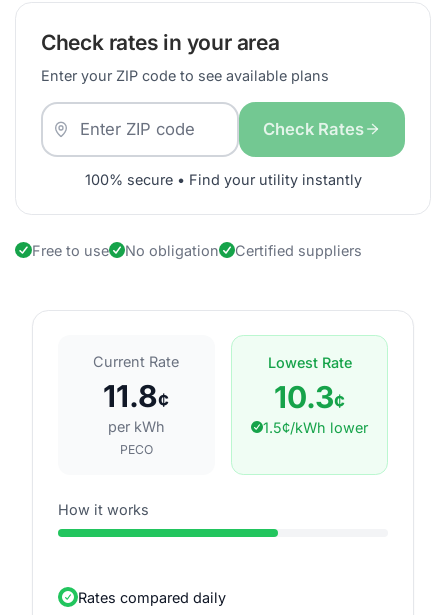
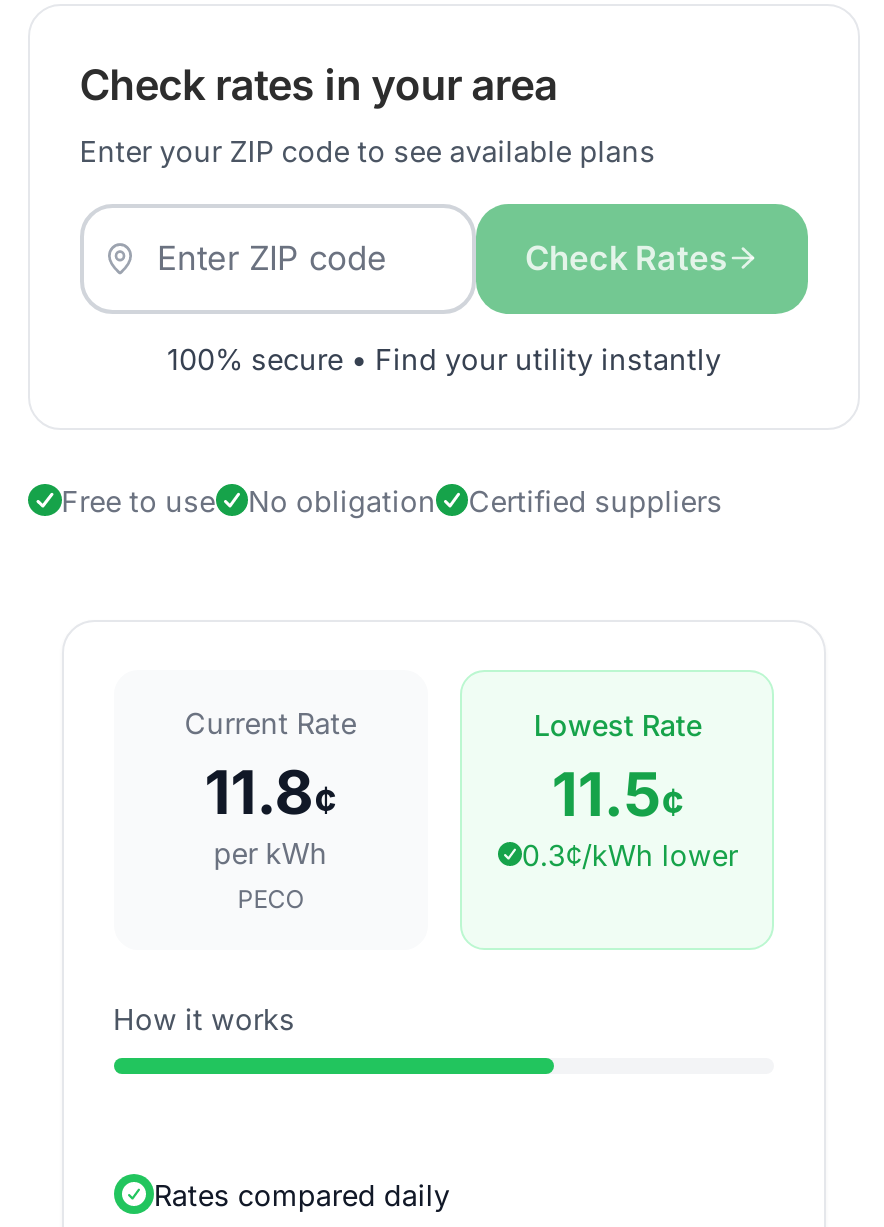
[274,378,345,414] 10.3¢ -> [552,757,684,829] 11.5¢
[263,418,368,435] 1.5¢/kWh lower -> [522,837,738,871] 0.3¢/kWh lower

